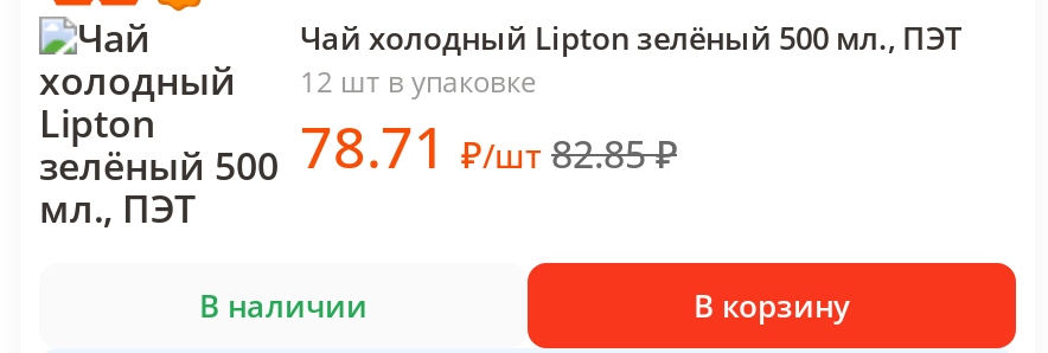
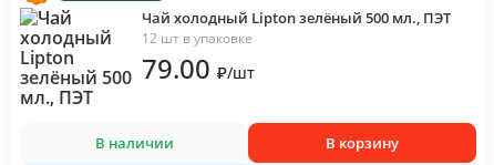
[300,107,677,185] 78.71 ₽/шт 82.85 ₽ -> [142,50,255,86] 79.00 ₽/шт

